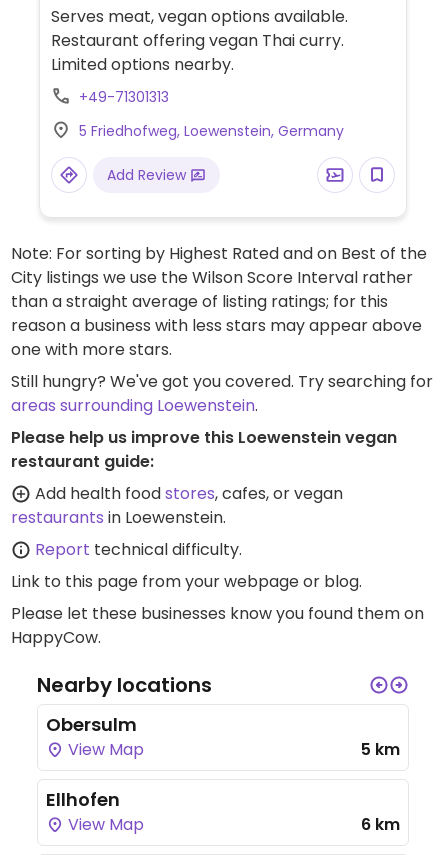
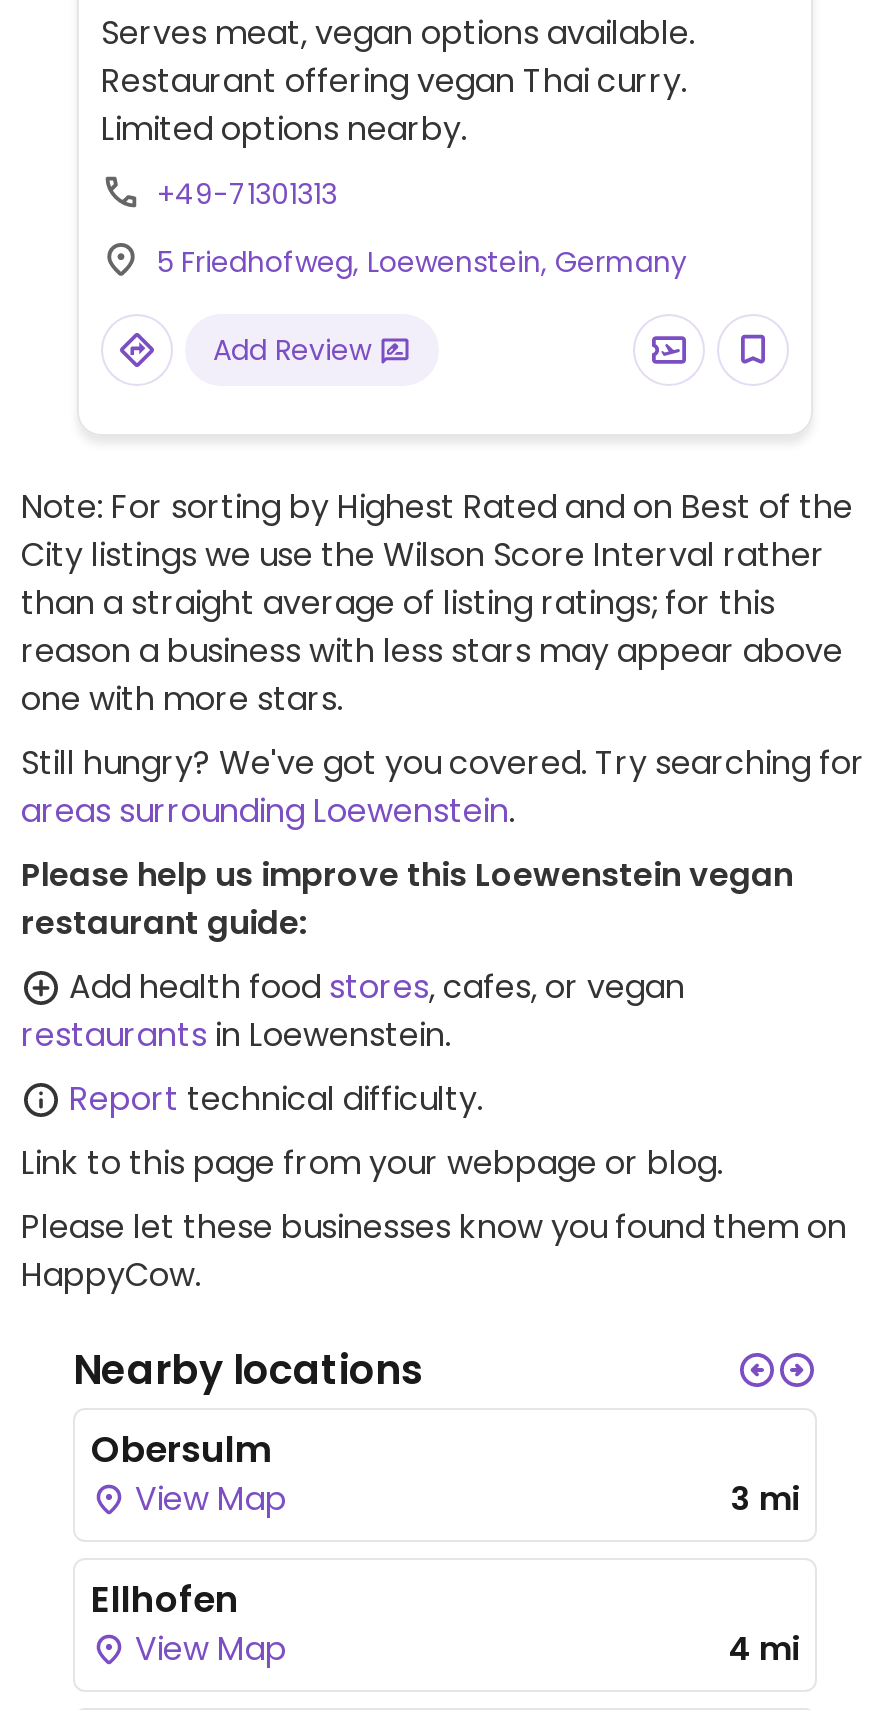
[361,738,400,761] 5 km -> [731,1476,799,1522] 3 mi
[361,813,400,836] 6 km -> [729,1626,799,1672] 4 mi

